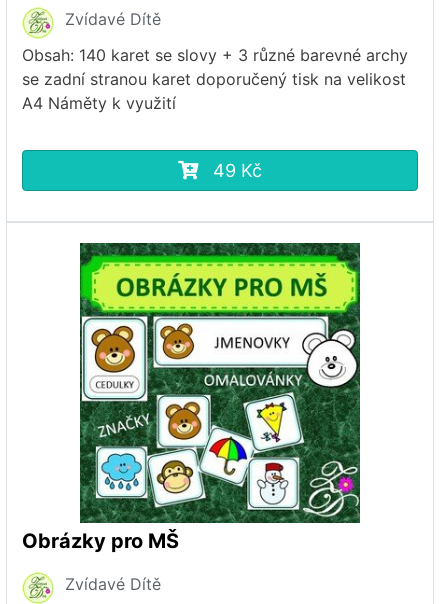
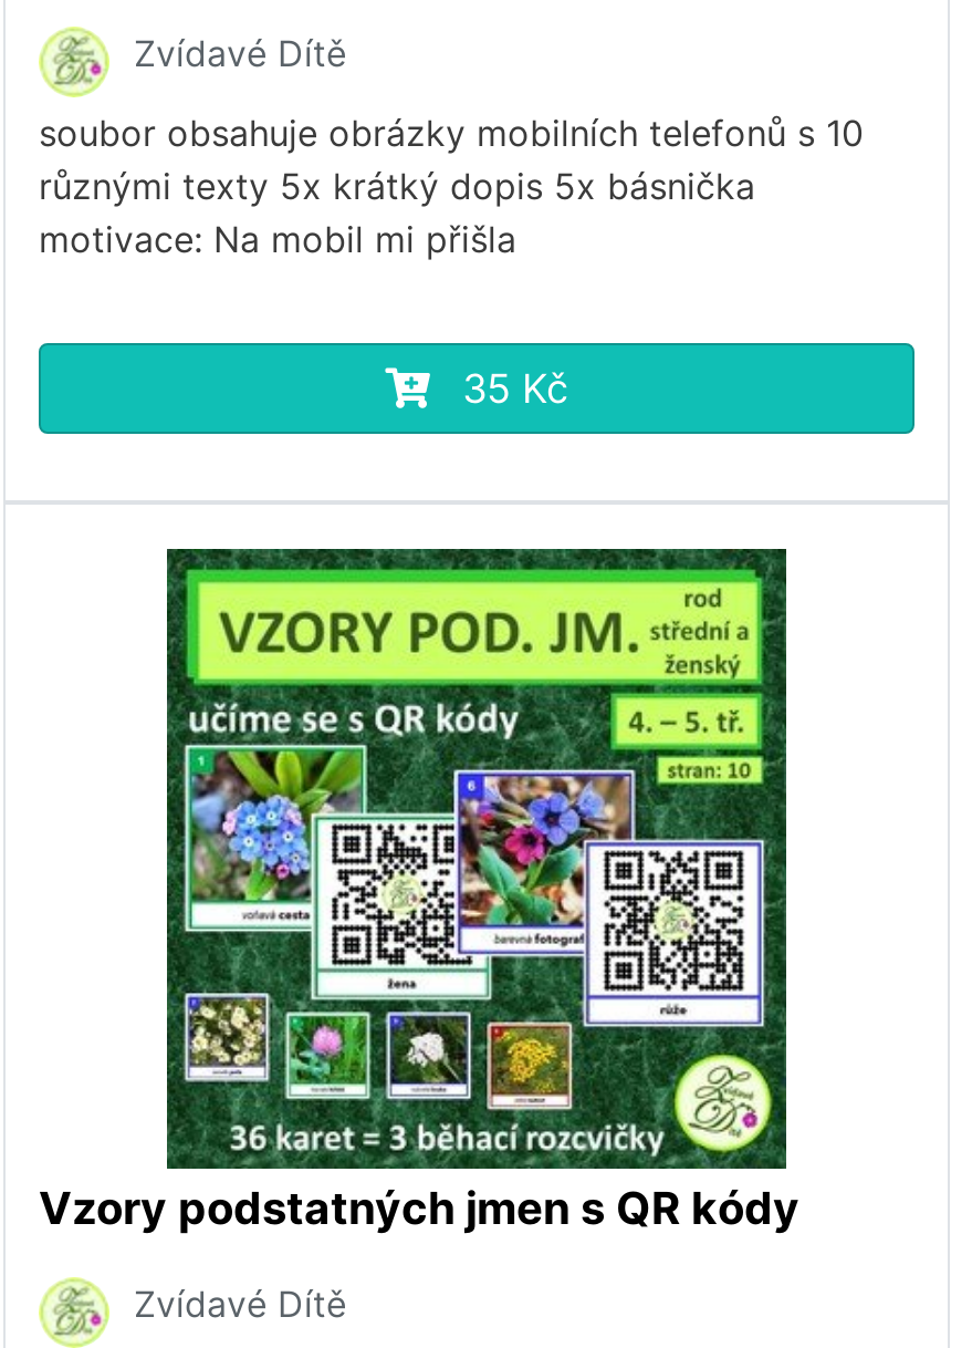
[22,45,408,113] Obsah: 140 karet se slovy + 3 různé barevné archy | se zadní stranou karet doporučený tisk na velikost | A4 Náměty k využití -> [39,112,864,262] soubor obsahuje obrázky mobilních telefonů s 10 | různými texty 5x krátký dopis 5x básnička | motivace: Na mobil mi přišla
[213,160,262,181] 49 Kč -> [462,366,568,413] 35 Kč
[22,243,360,553] [image] | Obrázky pro MŠ -> [39,551,799,1236] [image] | Vzory podstatných jmen s QR kódy

